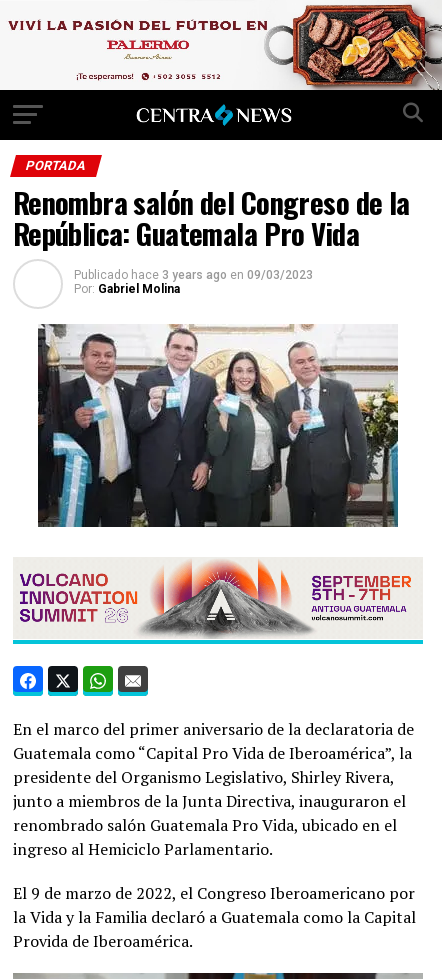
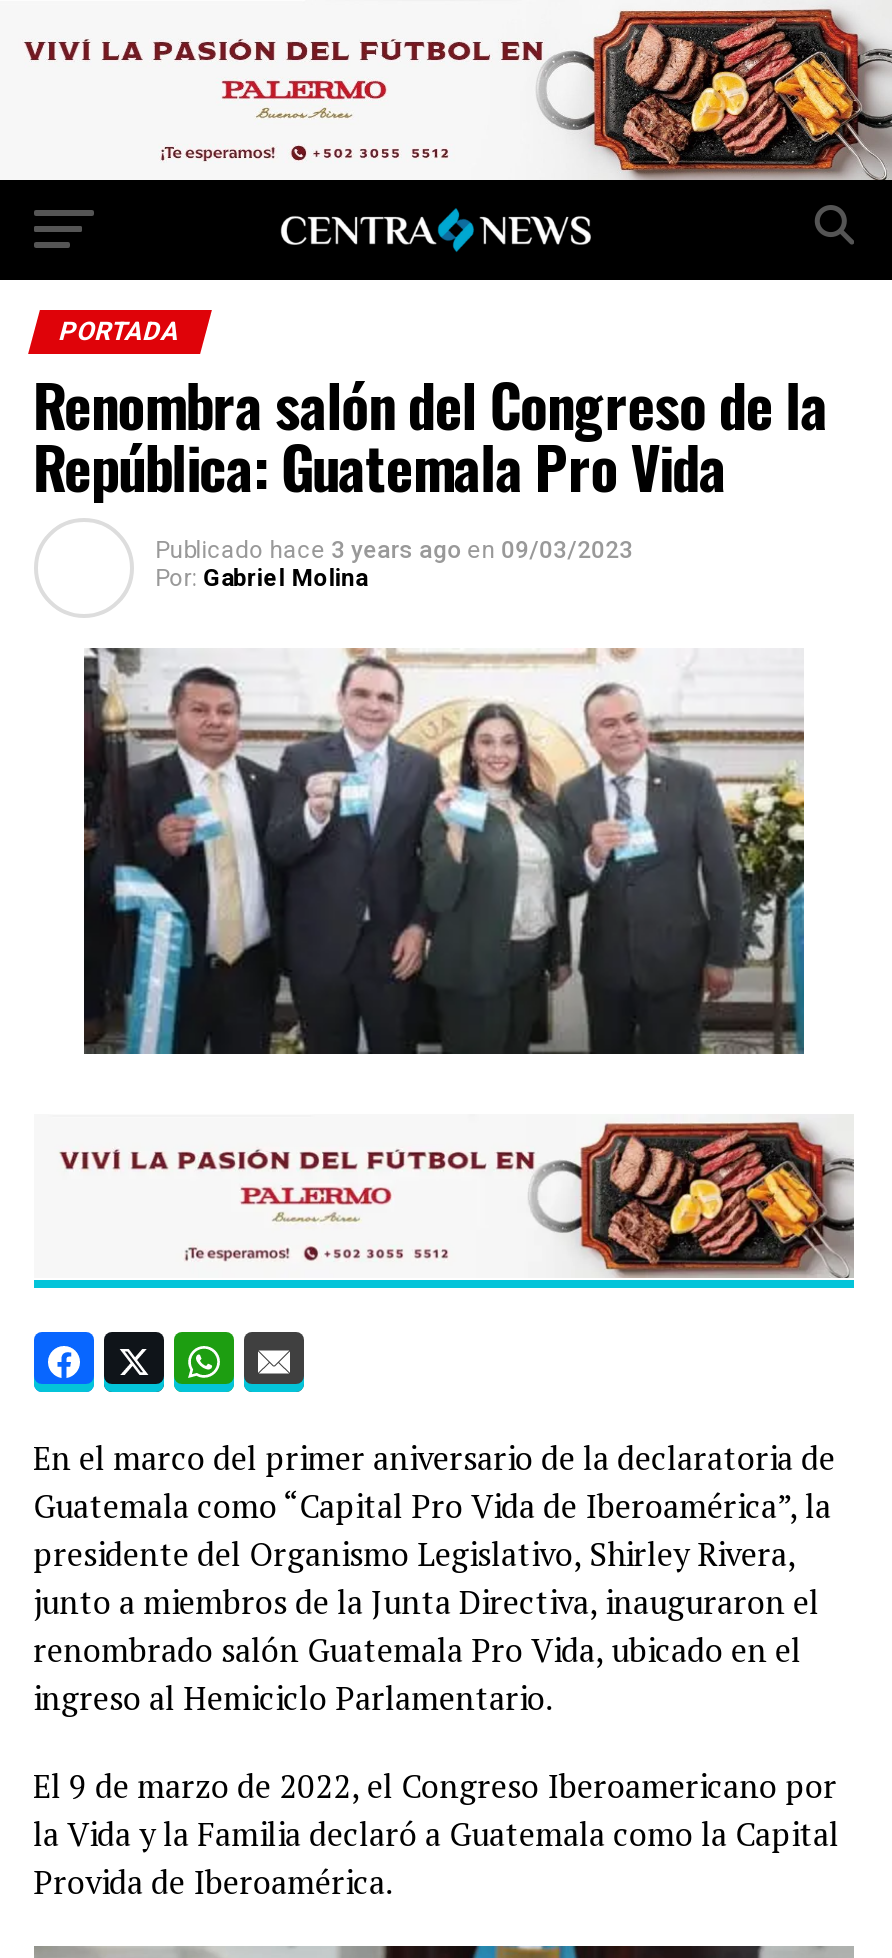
[19,559,423,639] [image] -> [48,1120,856,1278] [image]

